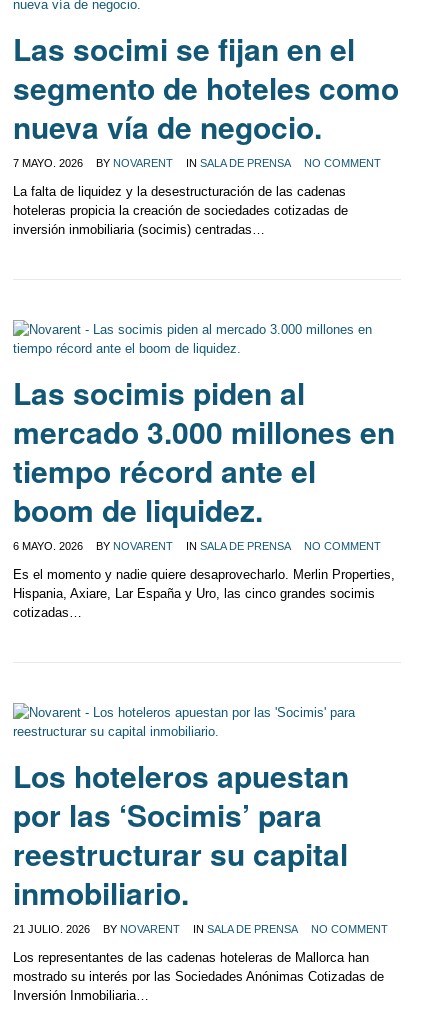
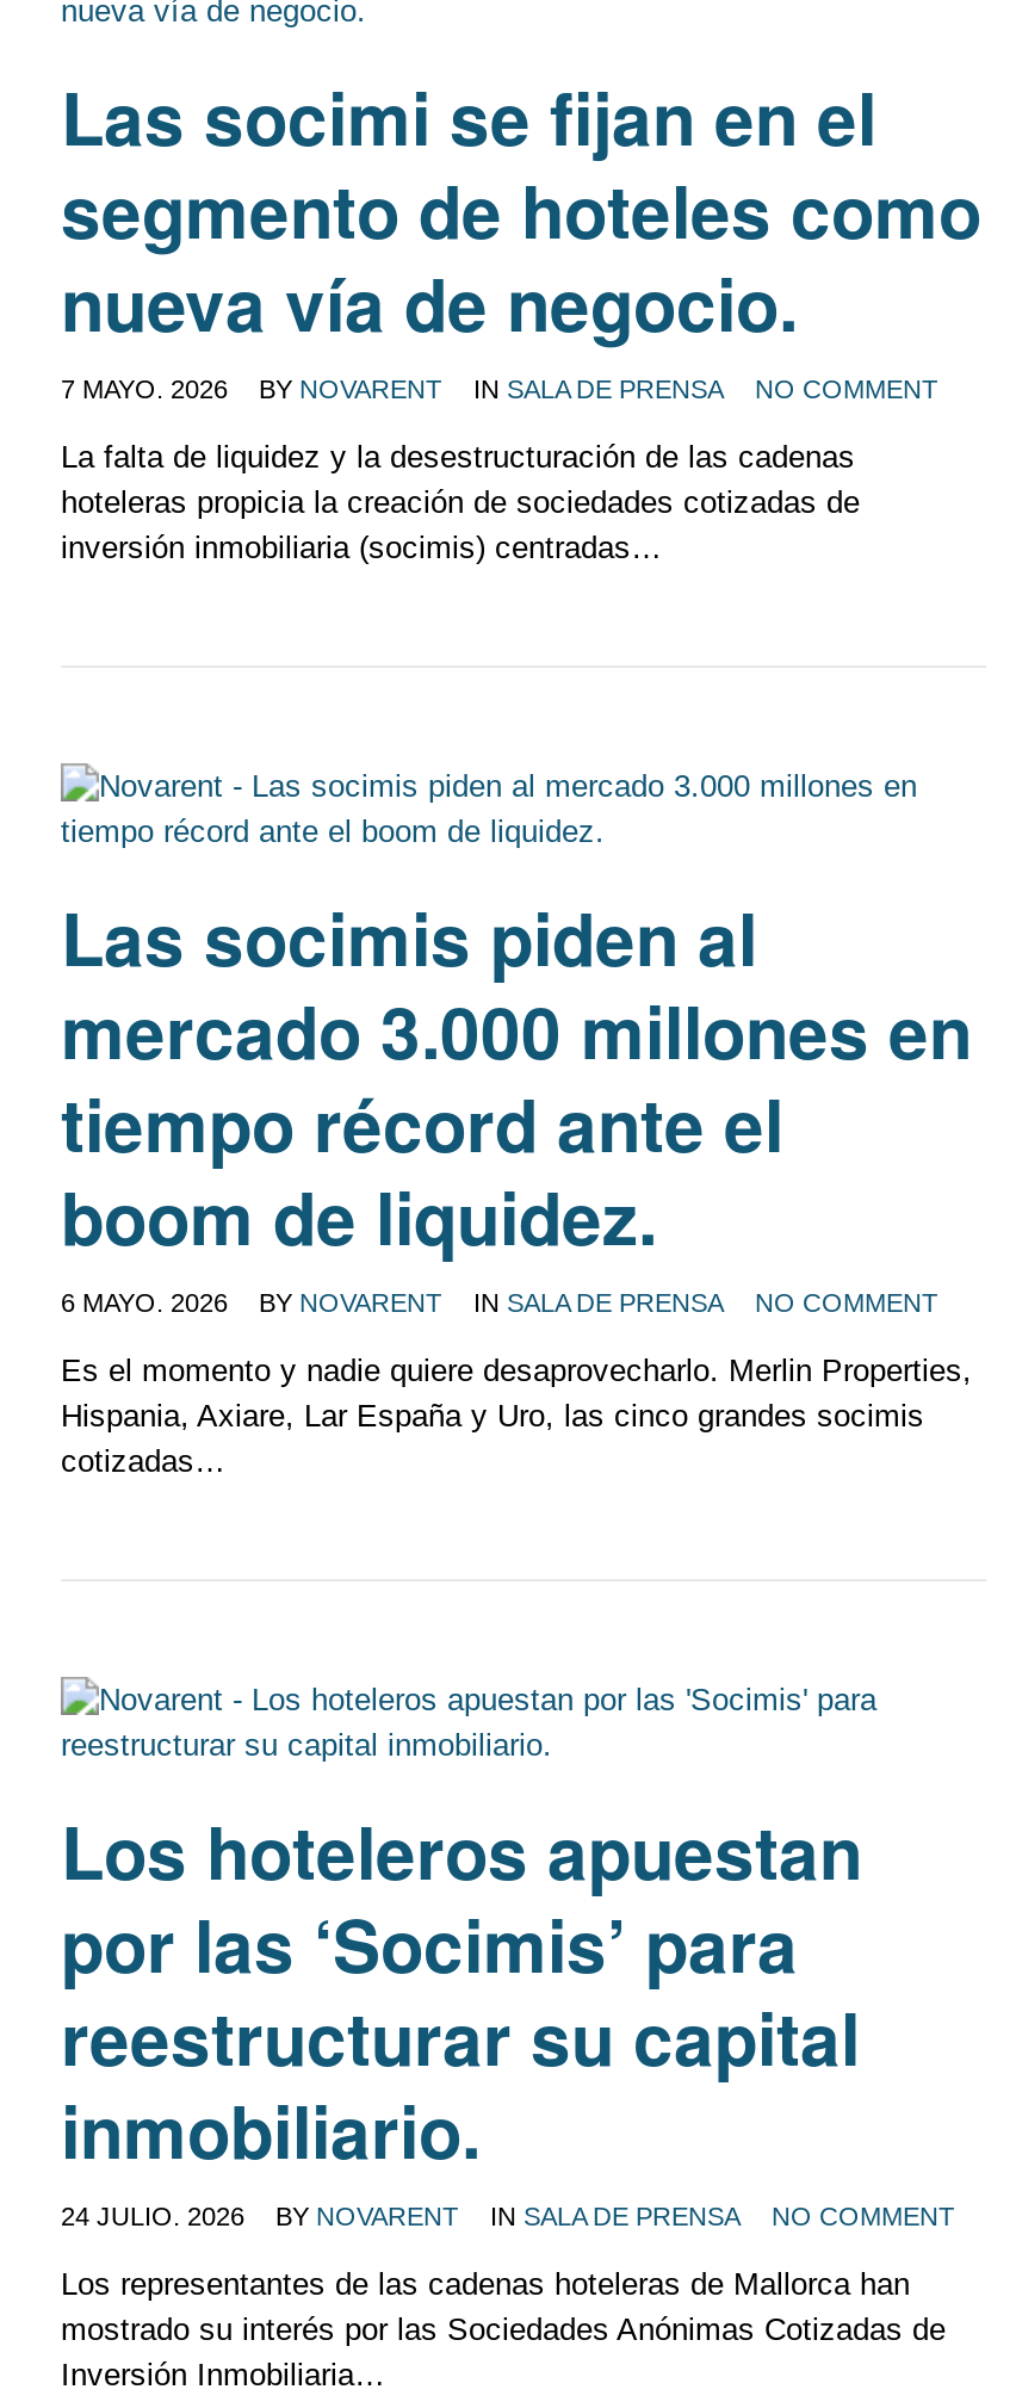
[13,923,388,935] 21 JULIO, 2026 BY NOVARENT IN SALA DE PRENSA NO COMMENT -> [61,2201,955,2230] 24 JULIO, 2026 BY NOVARENT IN SALA DE PRENSA NO COMMENT

